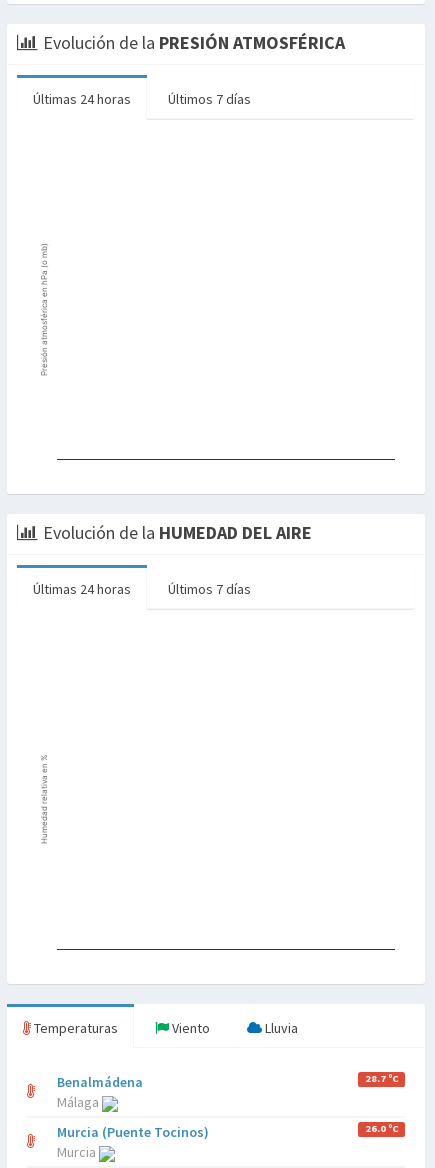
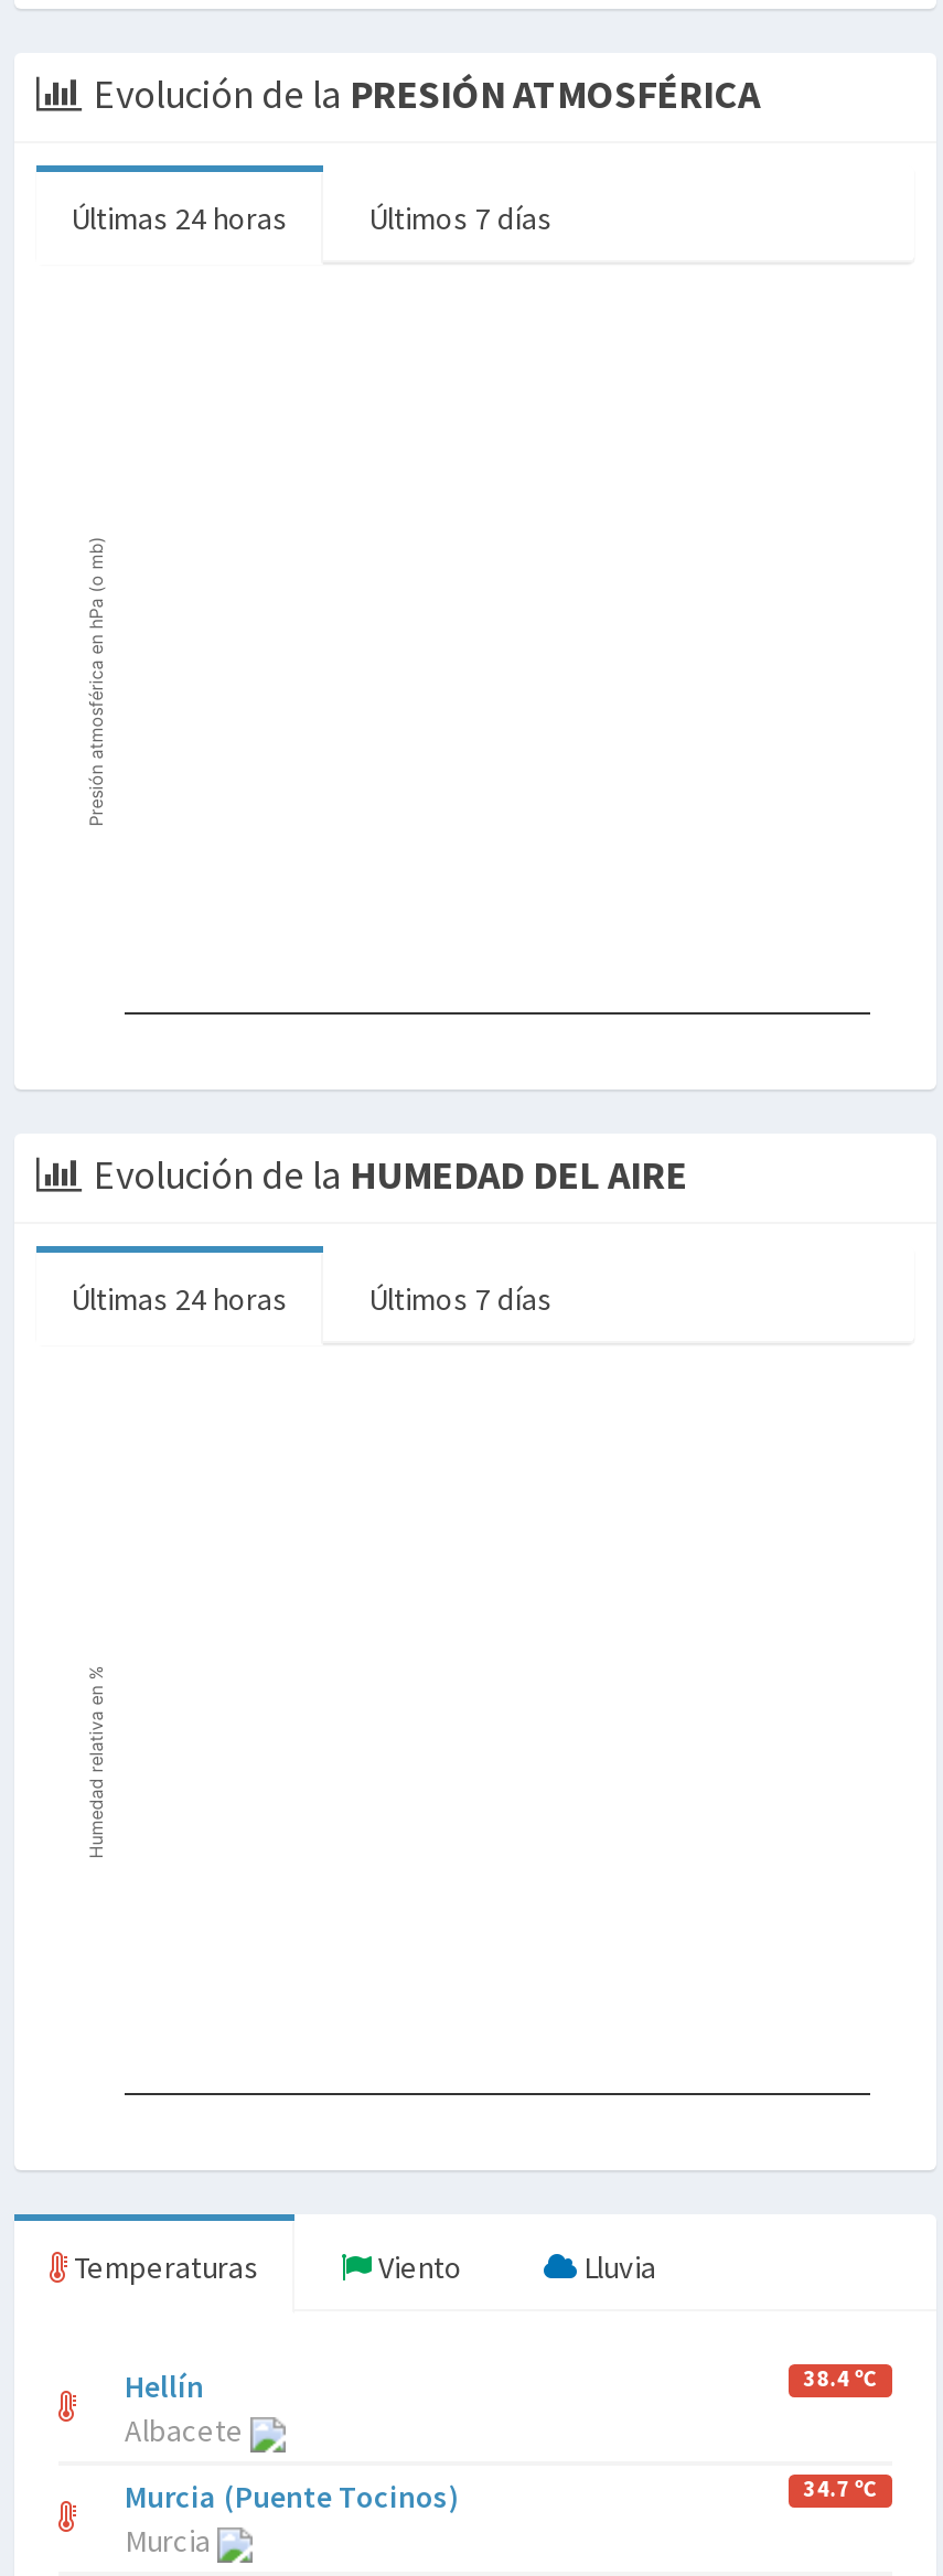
[57,1072,399,1111] Benalmádena | 28.7 ºC | Málaga -> [125,2364,878,2450] Hellín | 38.4 ºC | Albacete
[365,1122,399,1135] 26.0 ºC -> [803,2475,878,2503] 34.7 ºC

